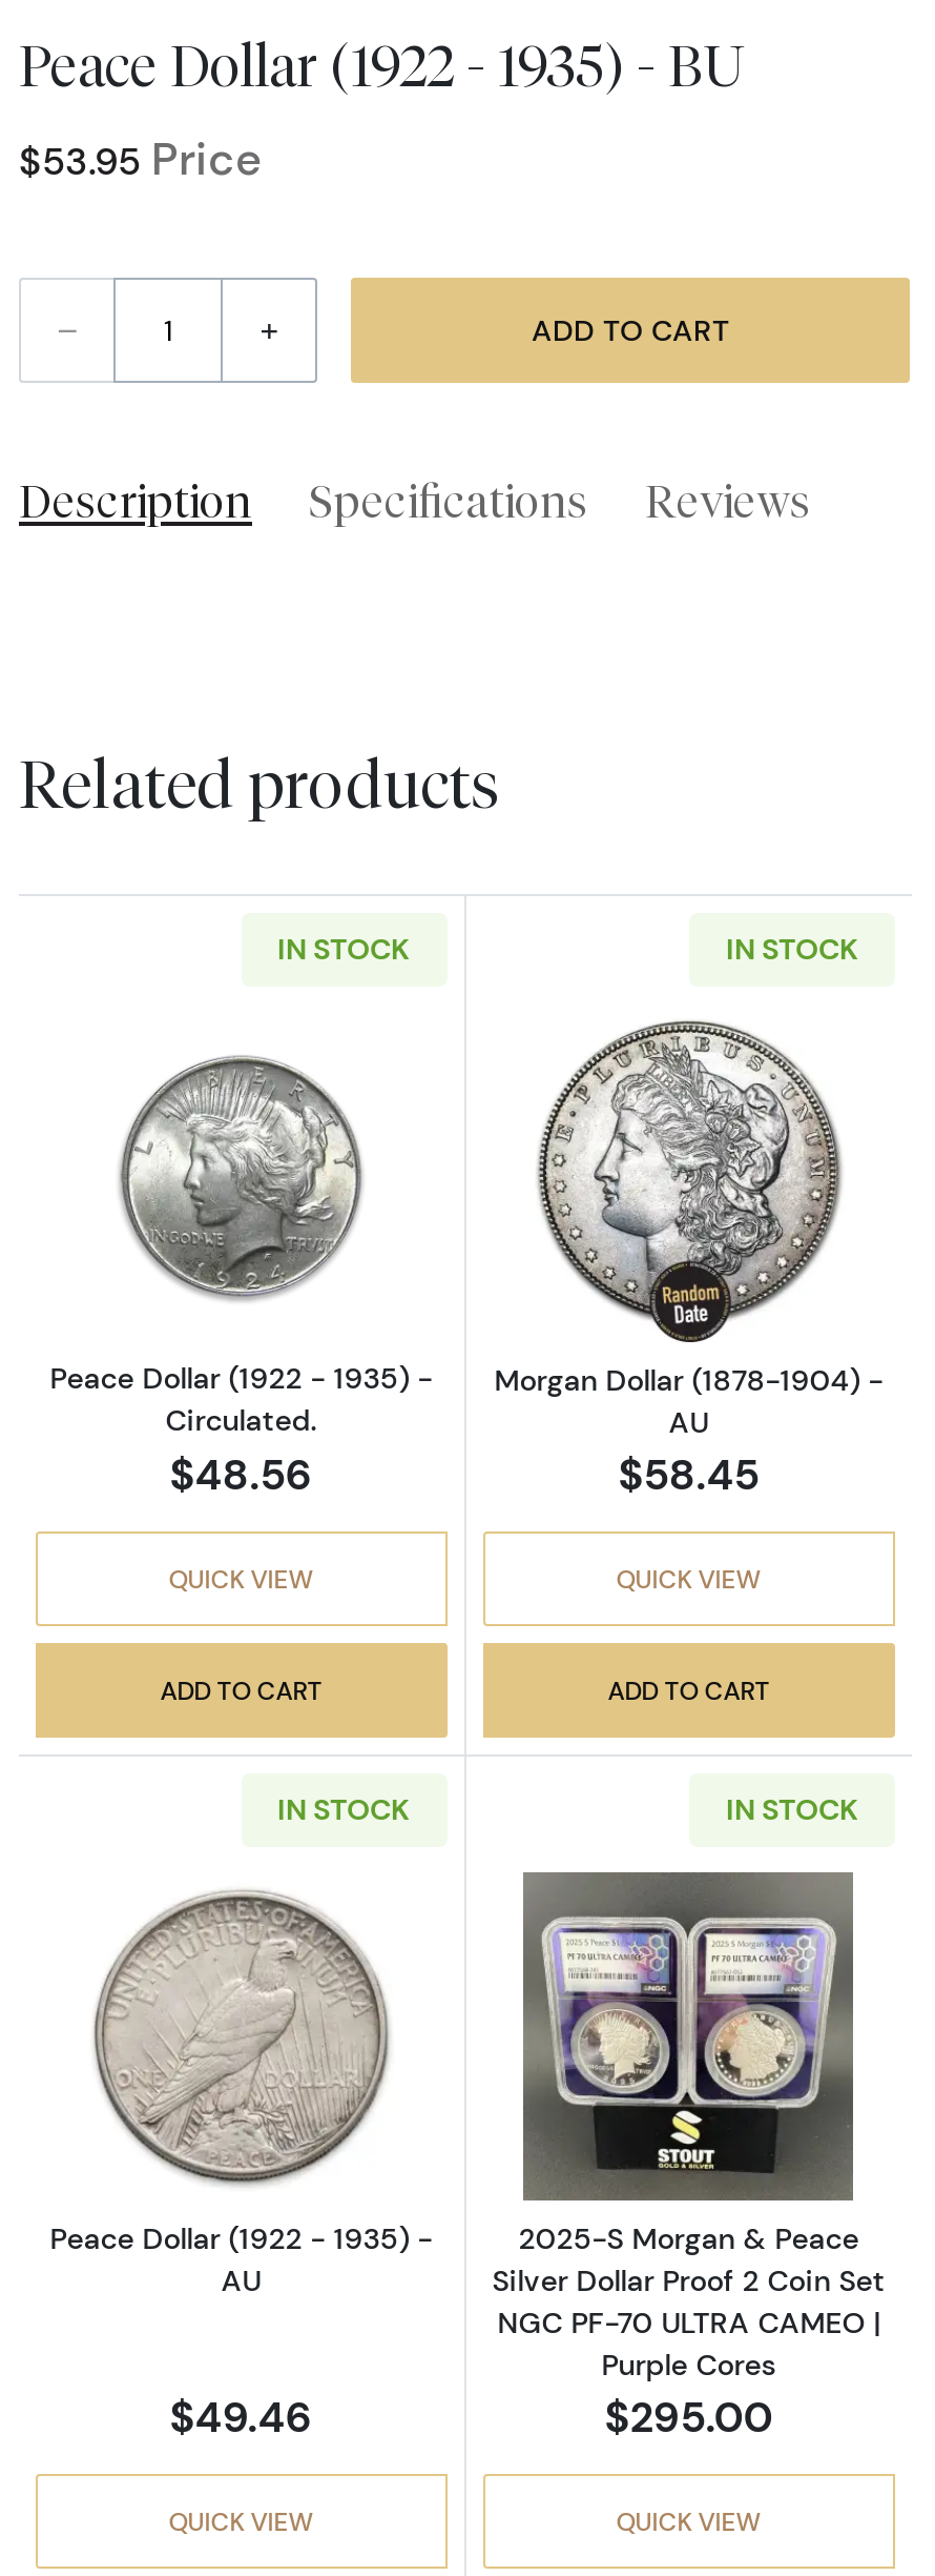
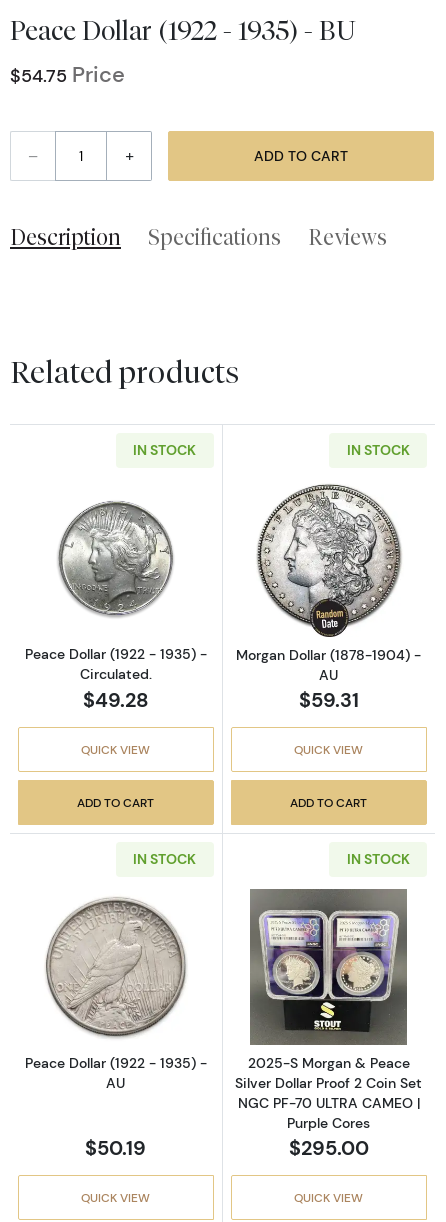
[19,131,263,188] $53.95 Price -> [10,61,125,88] $54.75 Price
[170,1446,313,1499] $48.56 -> [83,686,149,711] $49.28
[618,1446,759,1499] $58.45 -> [299,686,359,711] $59.31
[170,2391,313,2443] $49.46 -> [85,1135,146,1160] $50.19

